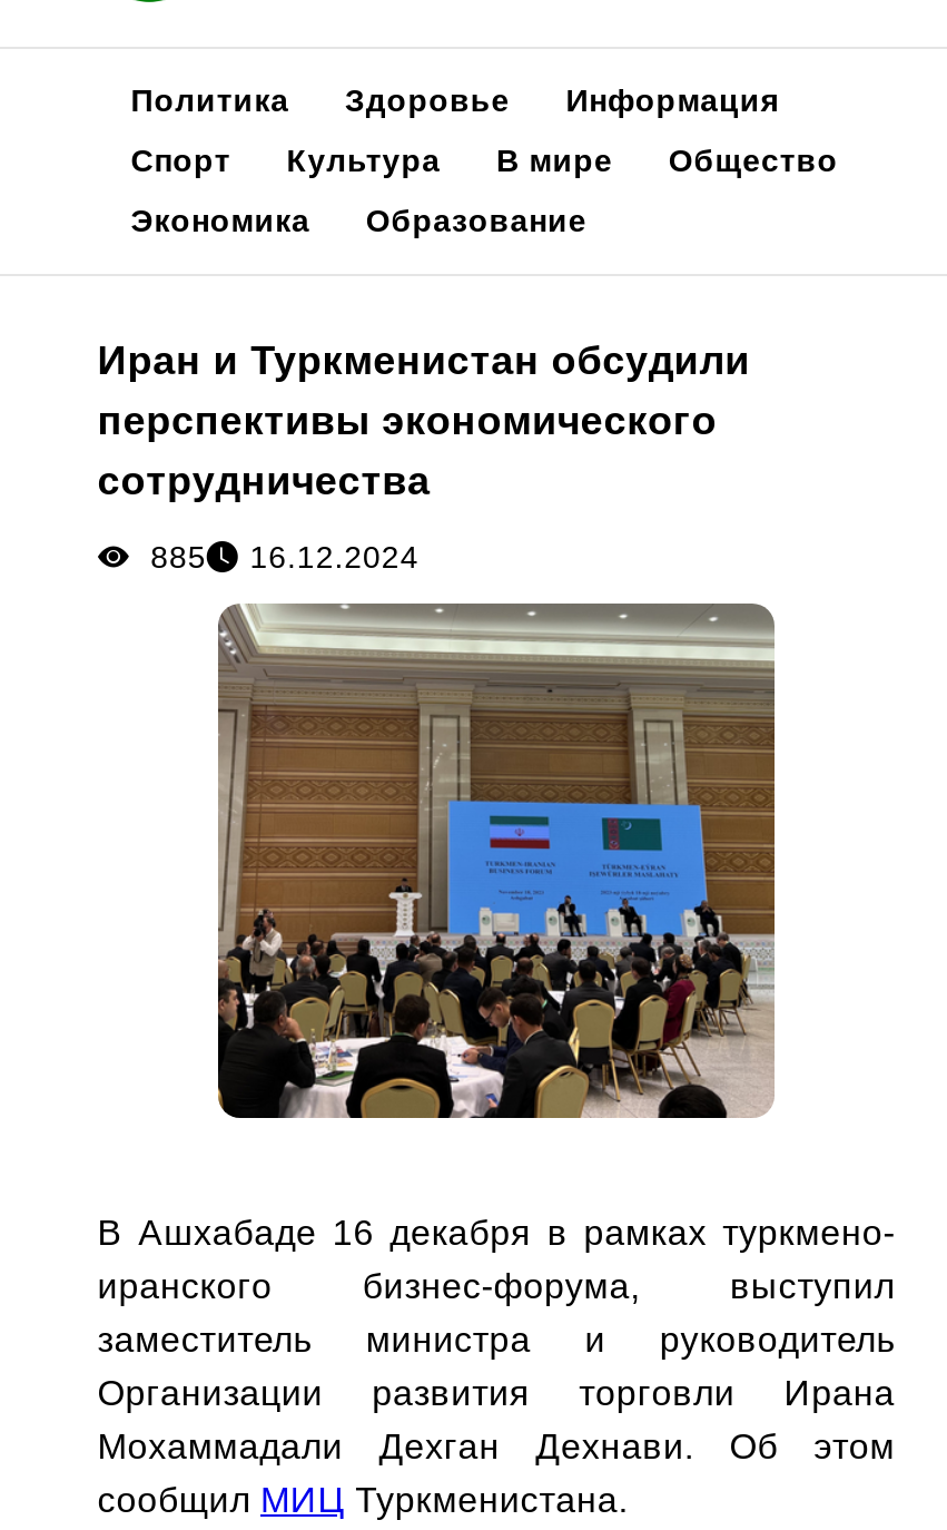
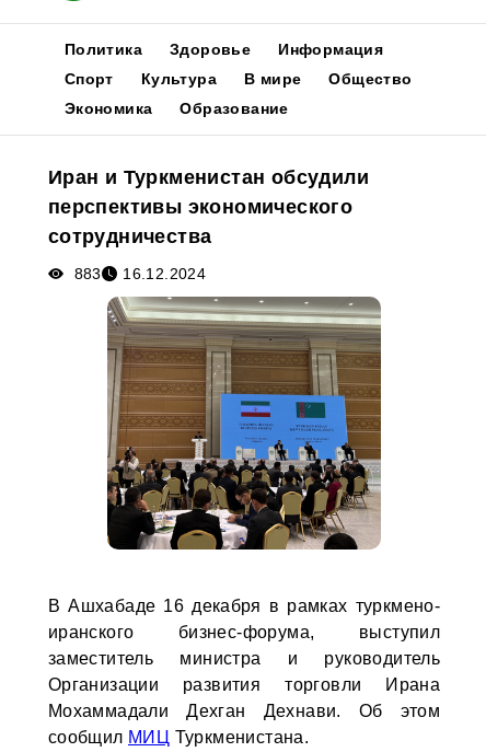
[141,539,419,575] 885 16.12.2024 -> [69,265,206,282] 883 16.12.2024

